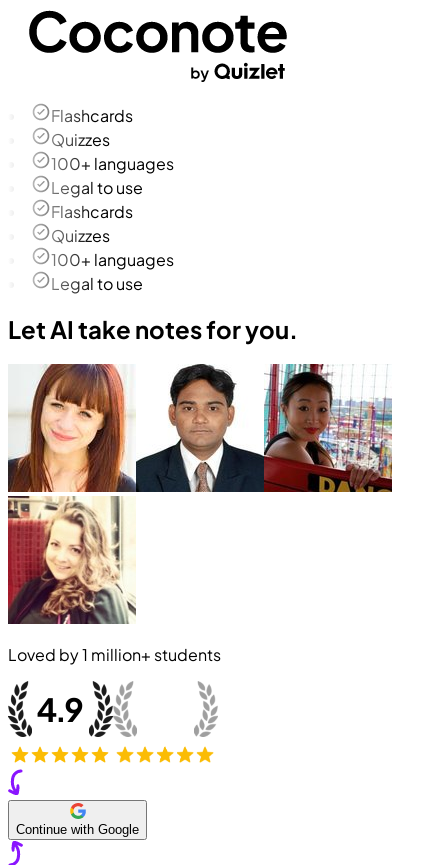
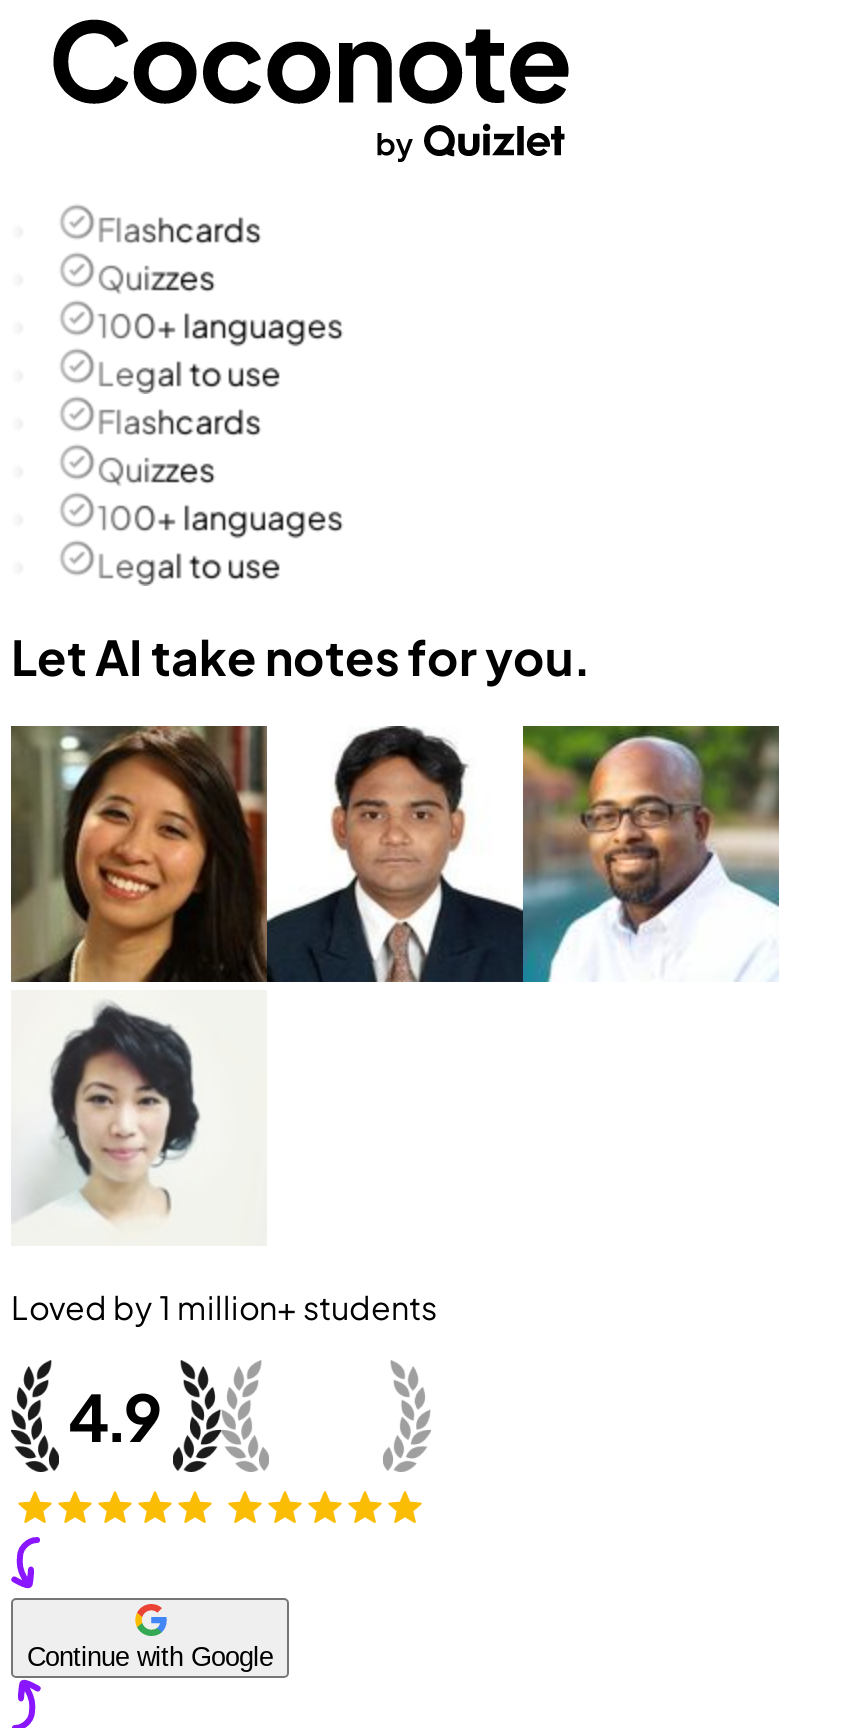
[7,363,137,625] [image] -> [9,724,269,1246] [image]
[263,363,393,493] [image] -> [521,724,781,984] [image]

